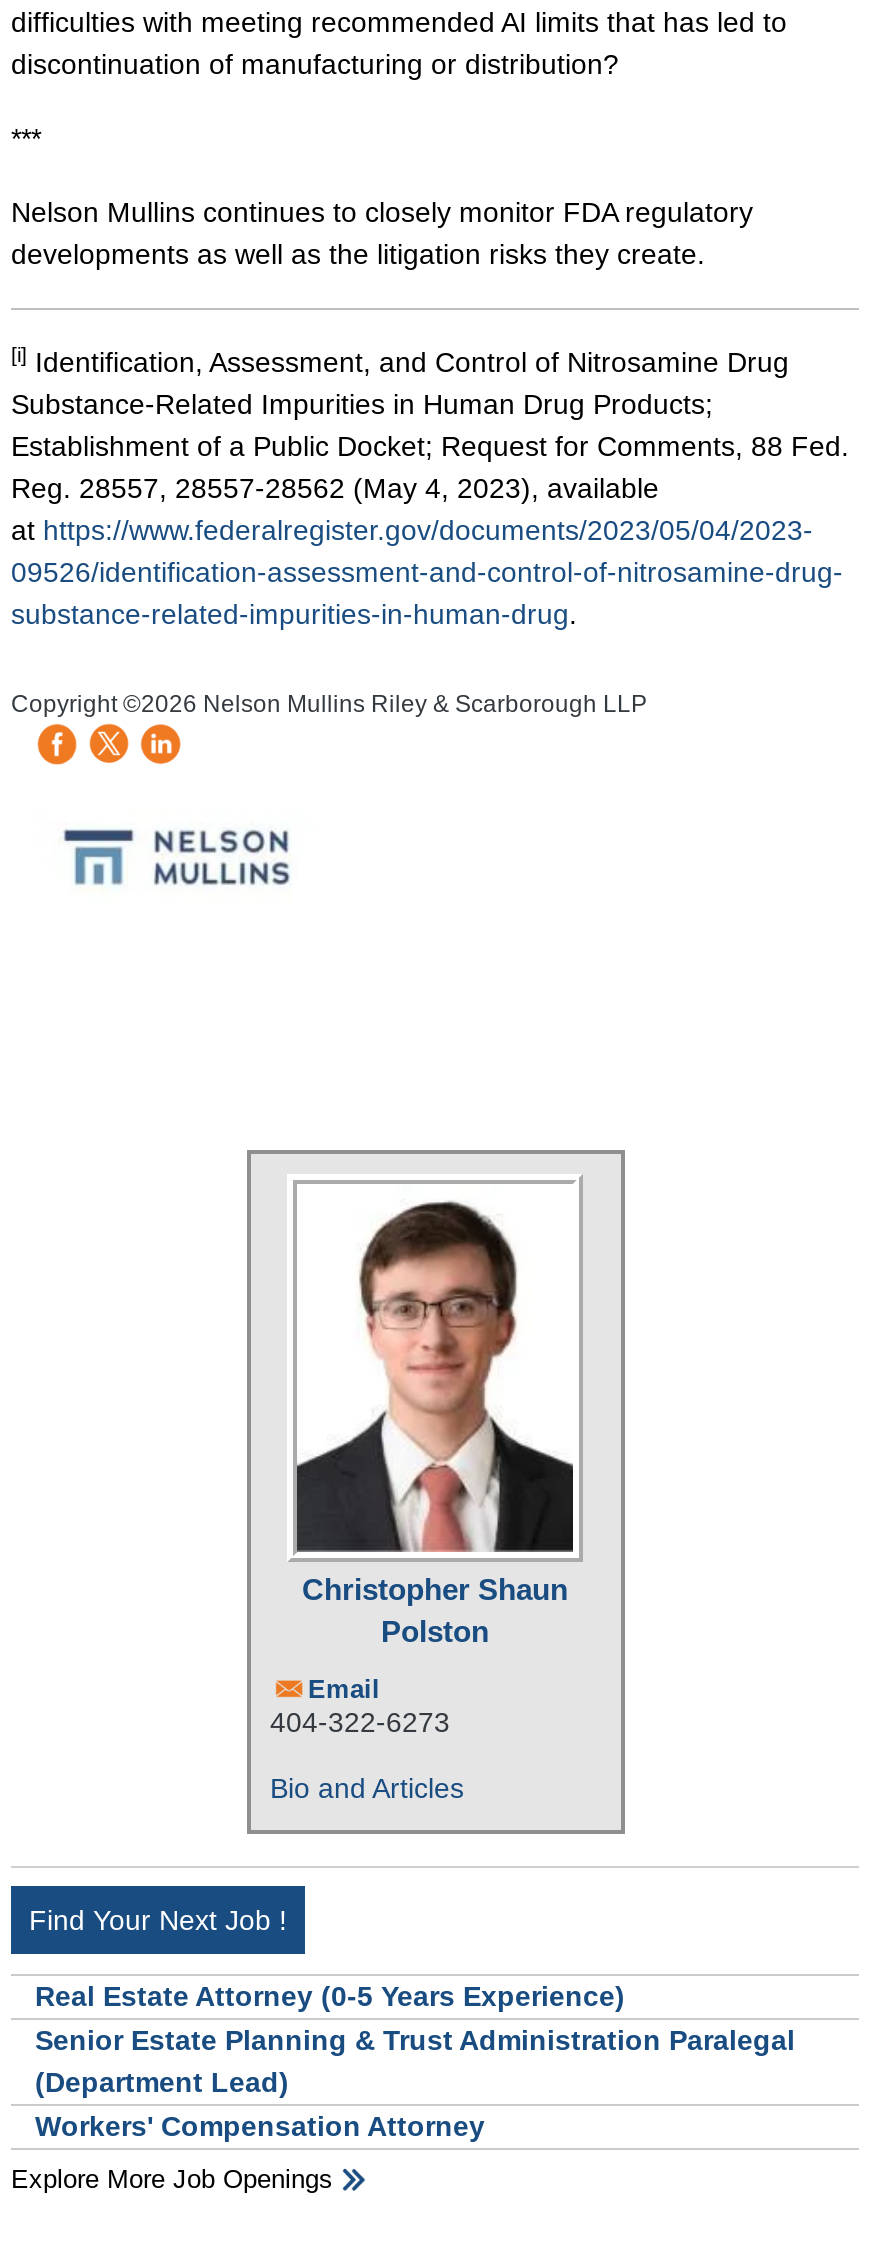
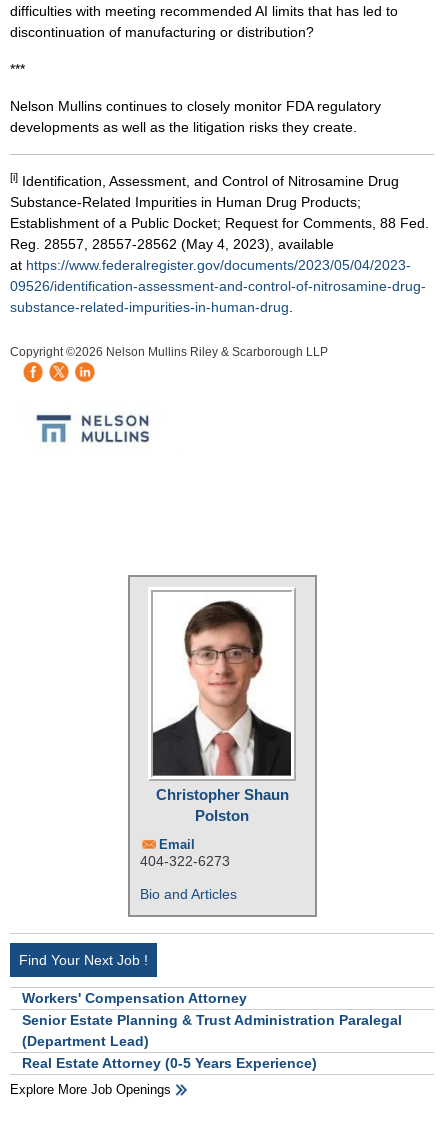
moved [35,1980,625,2012] -> [22,1055,317,1071]: Real Estate Attorney (0-5 Years Experience)
moved [35,2110,485,2142] -> [22,990,247,1006]: Workers' Compensation Attorney

